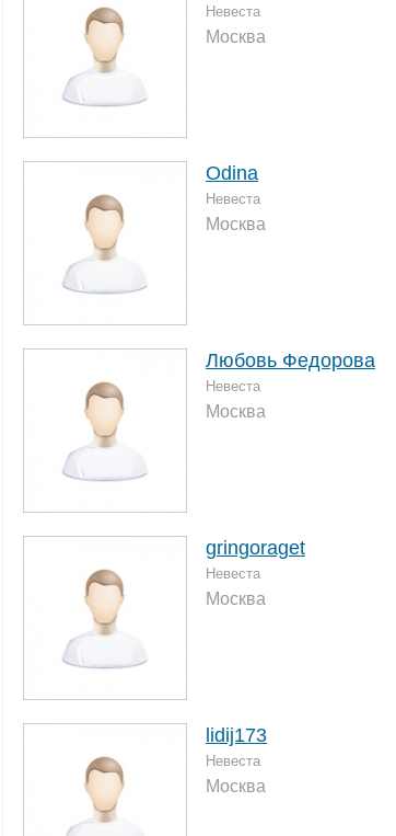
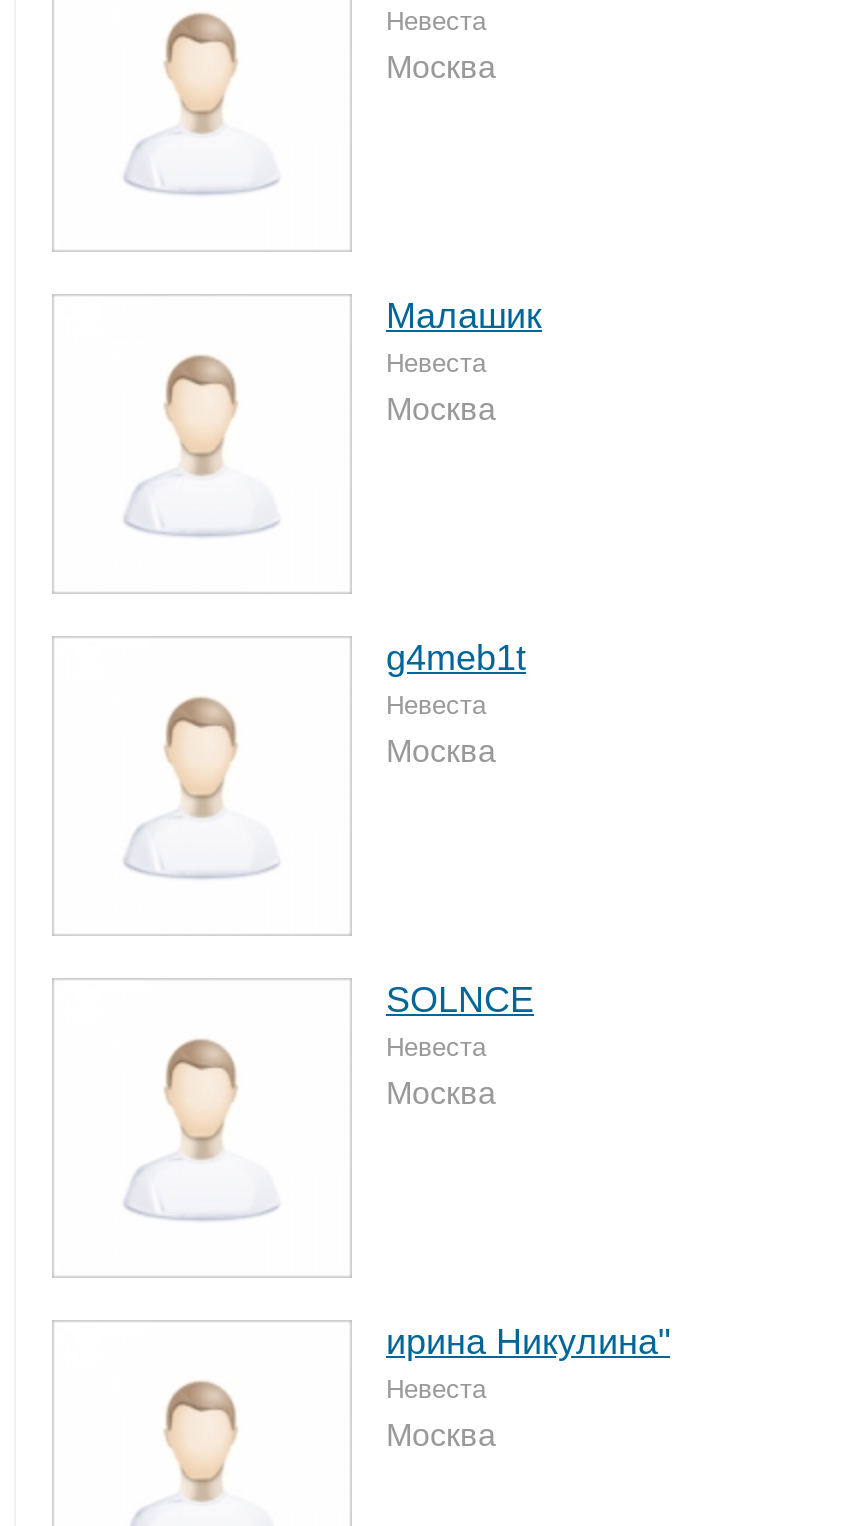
[206,162,258,184] Odina -> [386,296,542,336] Малашик
[206,350,375,371] Любовь Федорова -> [386,638,526,678] g4meb1t
[206,537,305,559] gringoraget -> [386,980,534,1020] SOLNCE
[206,724,267,746] lidij173 -> [386,1322,670,1362] ирина Никулина"

